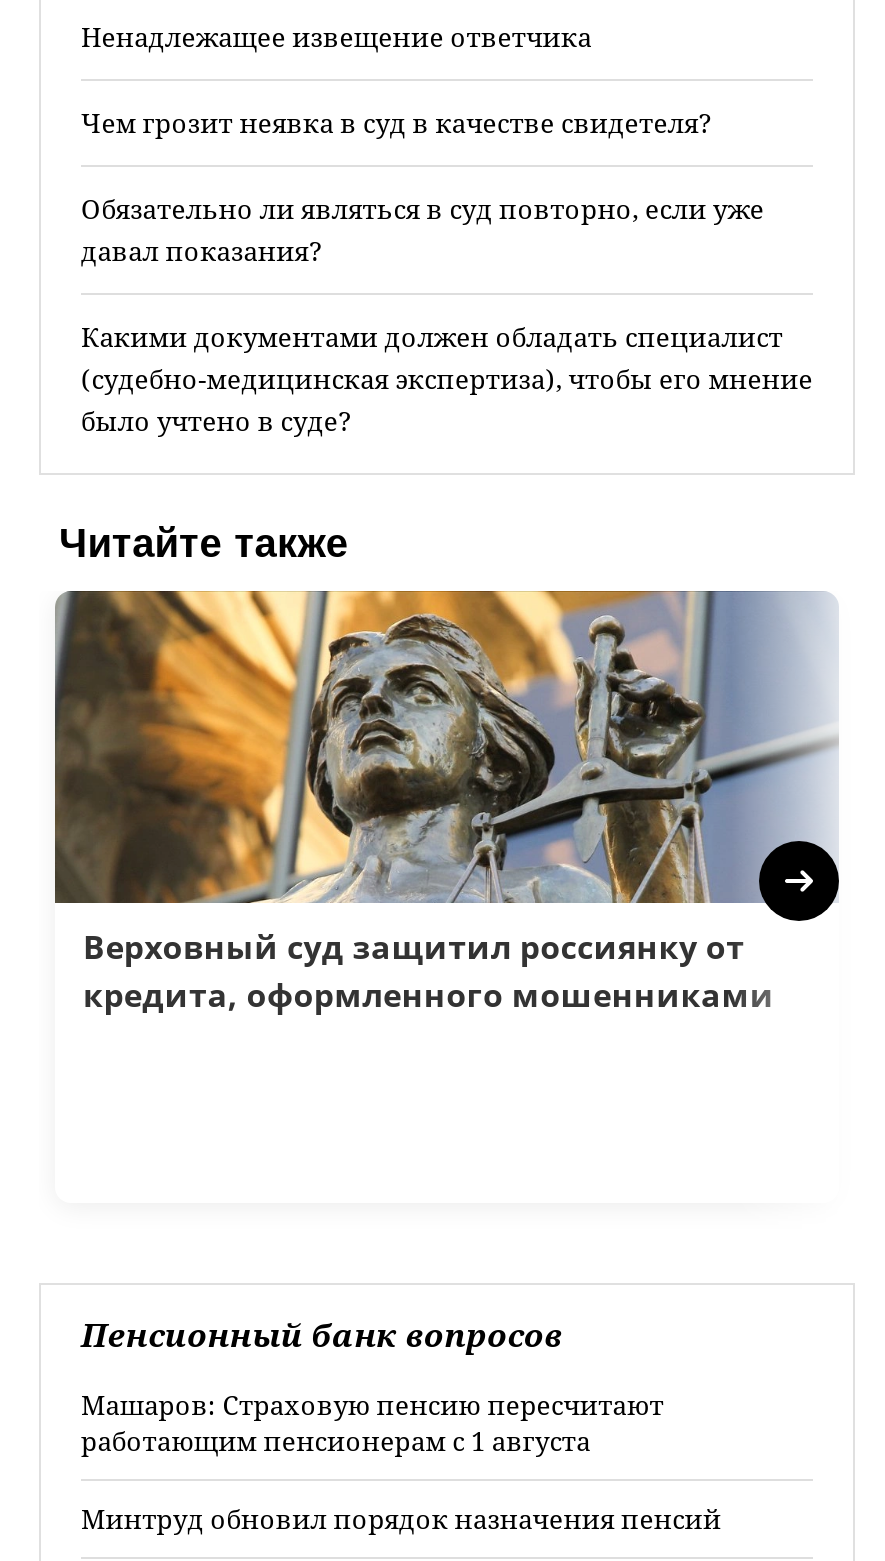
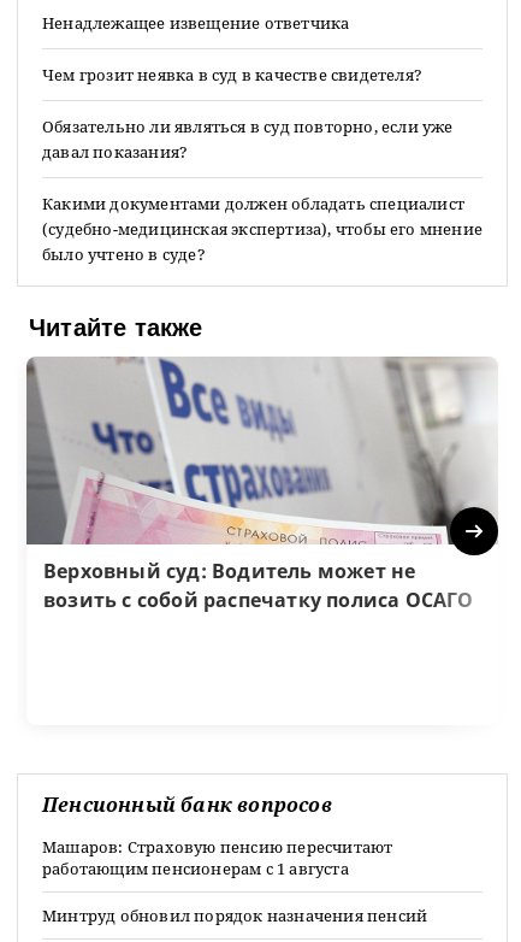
[55,589,837,1017] [image] | Верховный суд защитил россиянку от | кредита, оформленного мошенниками -> [26,355,496,613] [image] | Верховный суд: Водитель может не | возить с собой распечатку полиса ОСАГО

